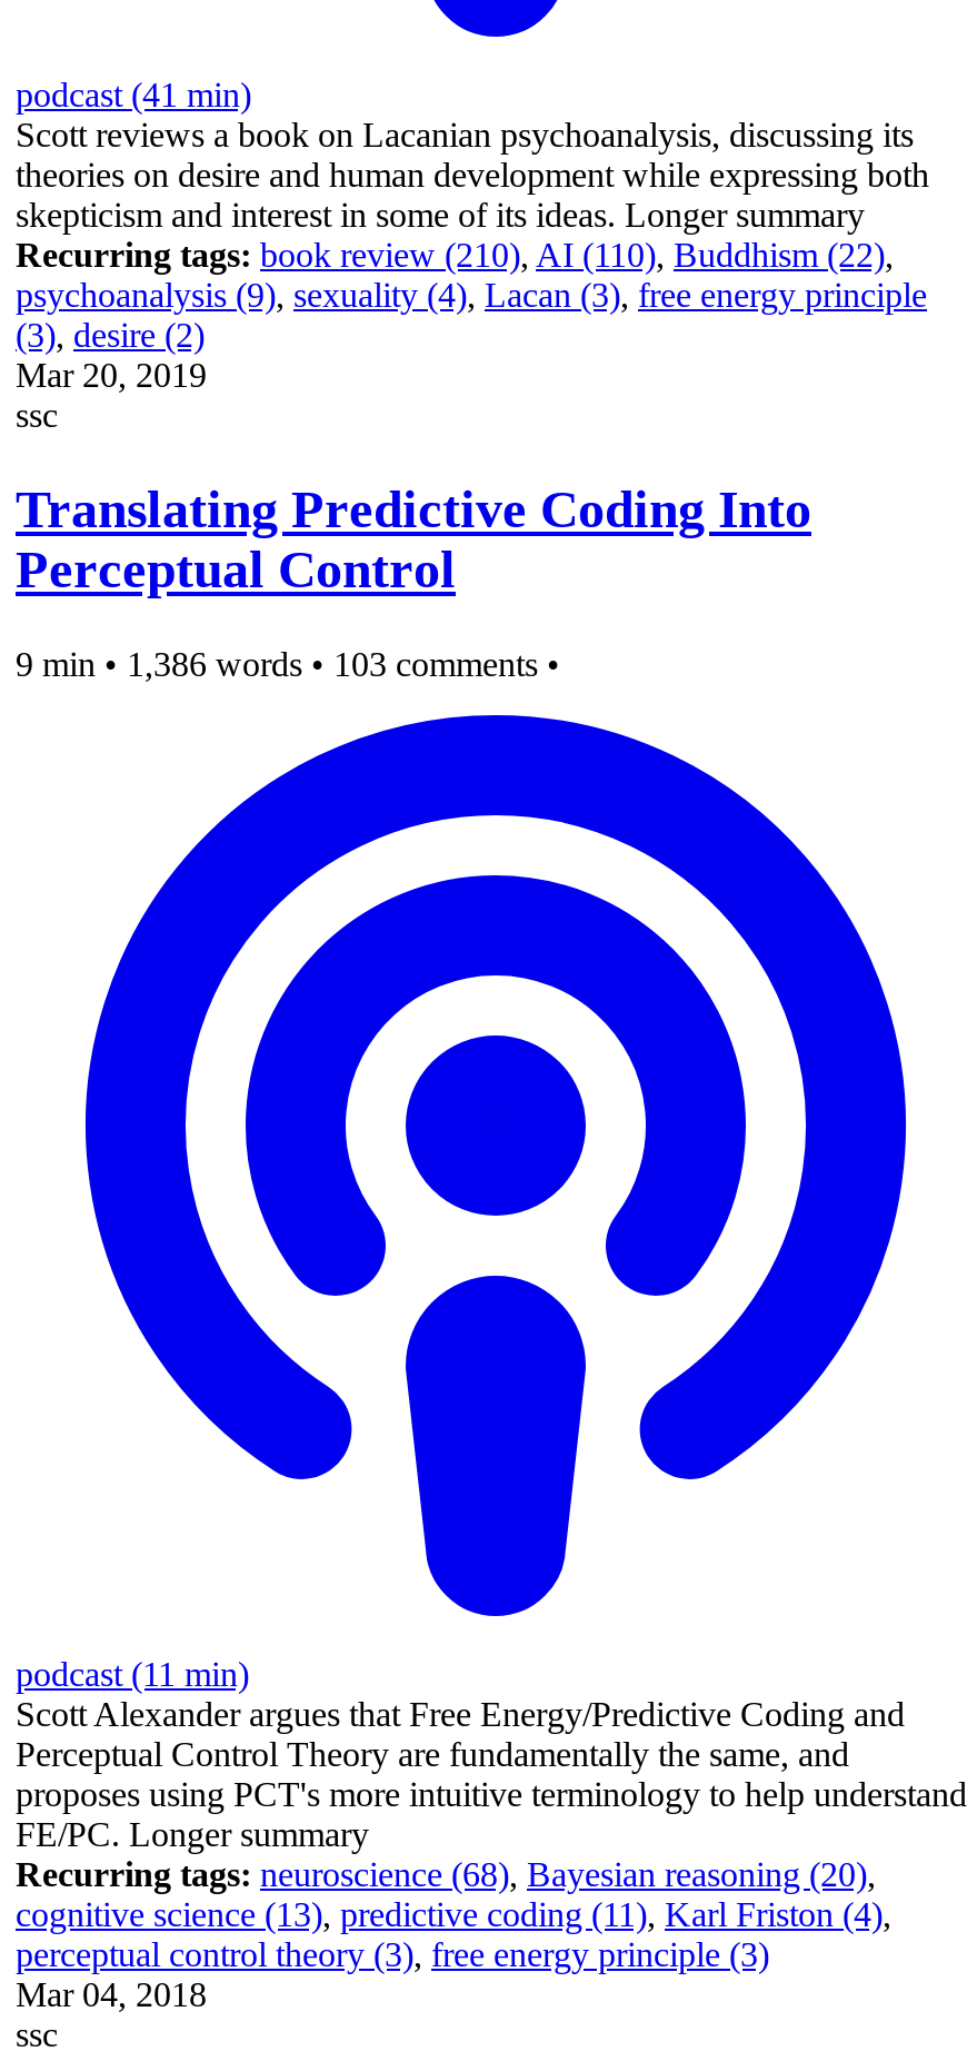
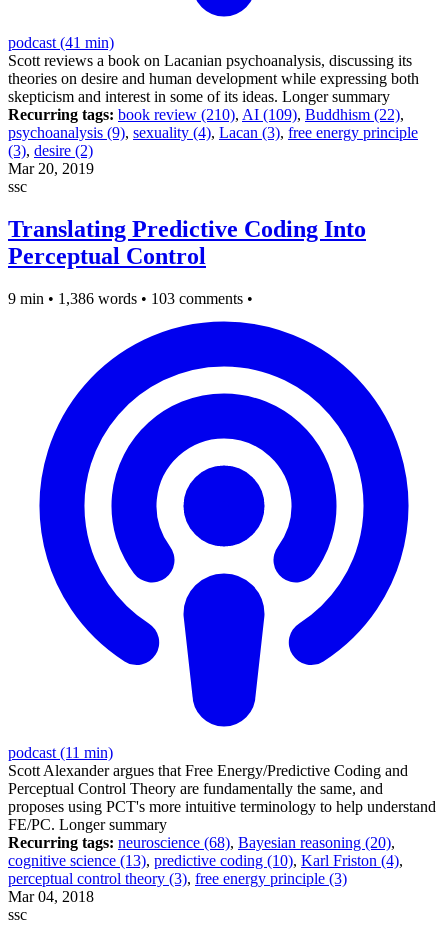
[16,236,894,274] Recurring tags: book review (210), AI (110), Buddhism (22), -> [8,106,404,123] Recurring tags: book review (210), AI (109), Buddhism (22),
[16,1896,891,1934] cognitive science (13), predictive coding (11), Karl Friston (4), -> [8,852,403,869] cognitive science (13), predictive coding (10), Karl Friston (4),

